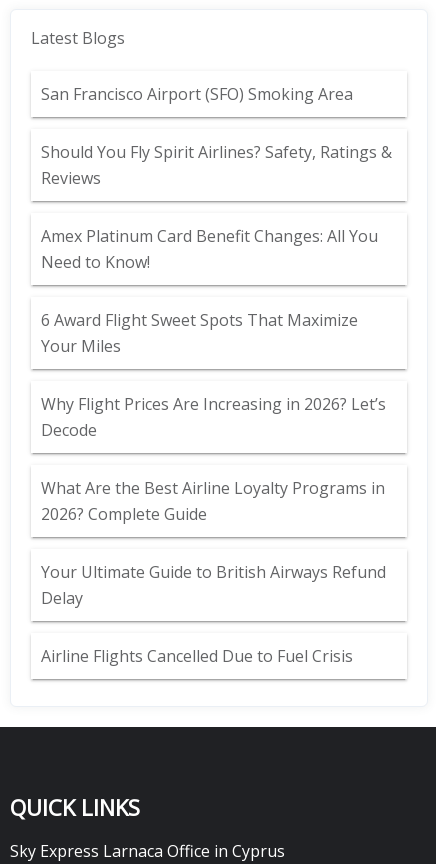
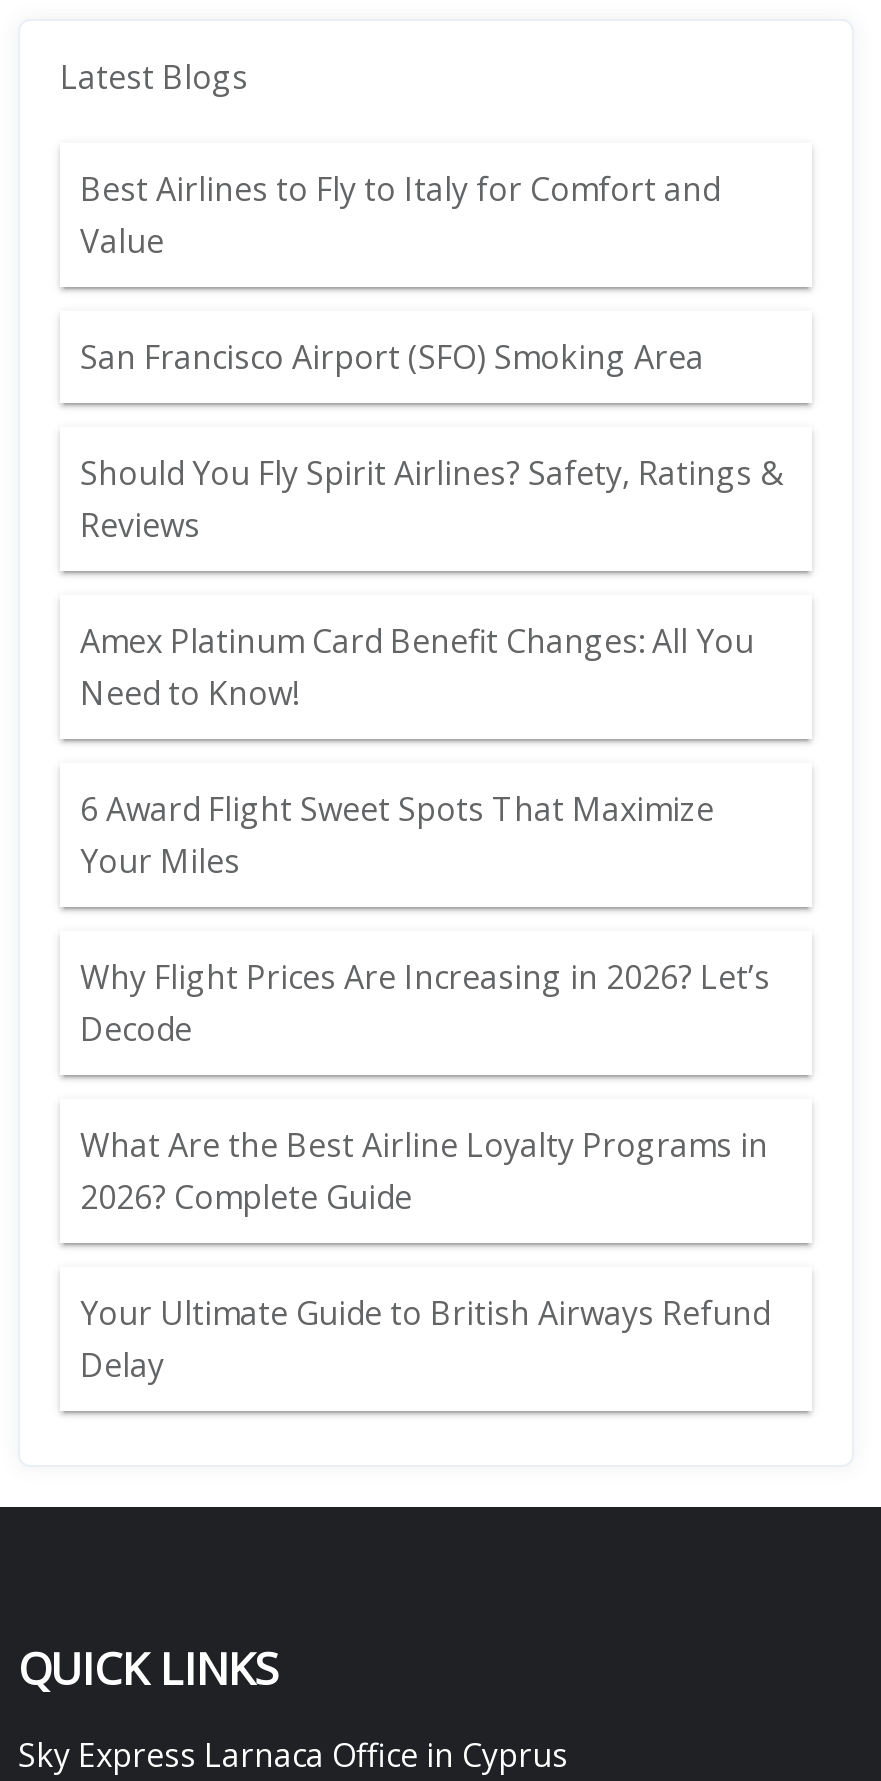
none -> [80,167,720,263] Best Airlines to Fly to Italy for Comfort and | Value
moved [41,83,392,609] -> [80,335,782,1387]: San Francisco Airport (SFO) Smoking Area | Should You Fly Spirit Airlines? Safety, Ratings & | Reviews | ... | Your Ultimate Guide to British Airways Refund | Delay
[41,645,353,667] Airline Flights Cancelled Due to Fuel Crisis -> none

